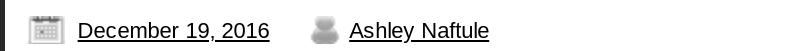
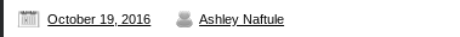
[78,18,270,42] December 19, 2016 -> [48,12,151,26] October 19, 2016

